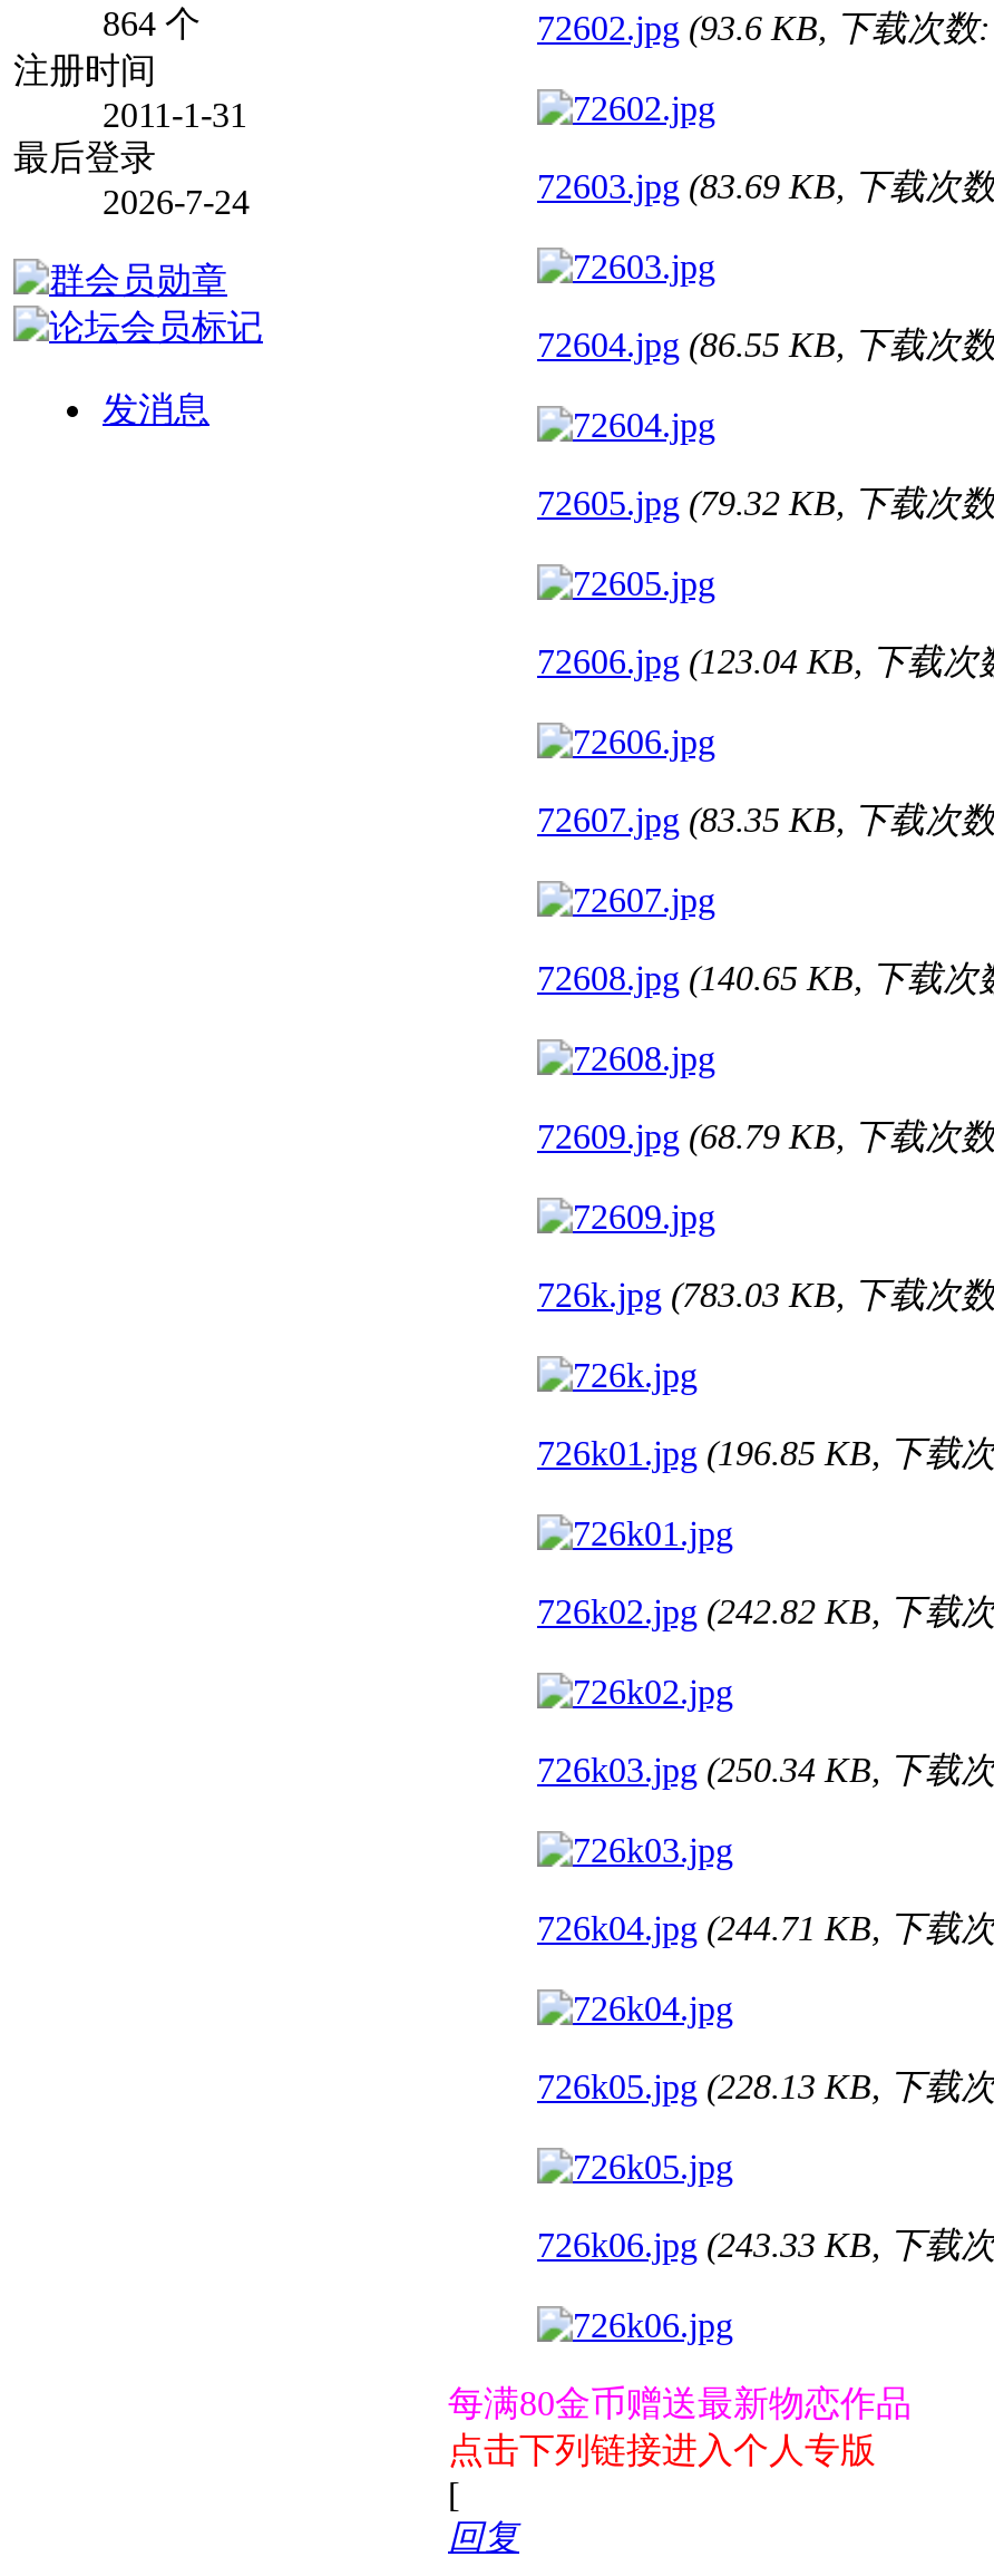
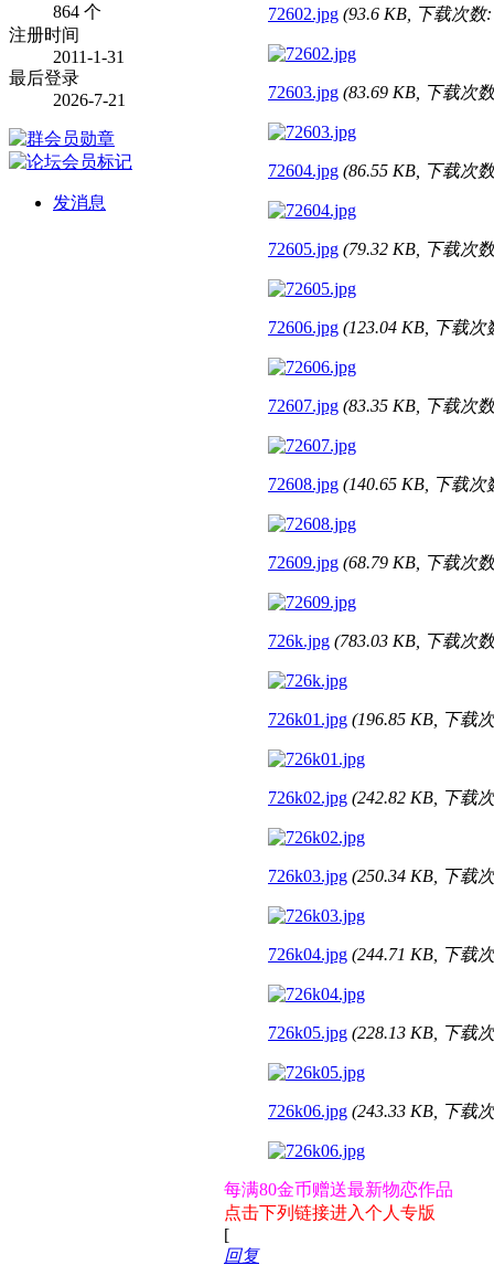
[103,182,250,220] 2026-7-24 -> [53,90,126,109] 2026-7-21

